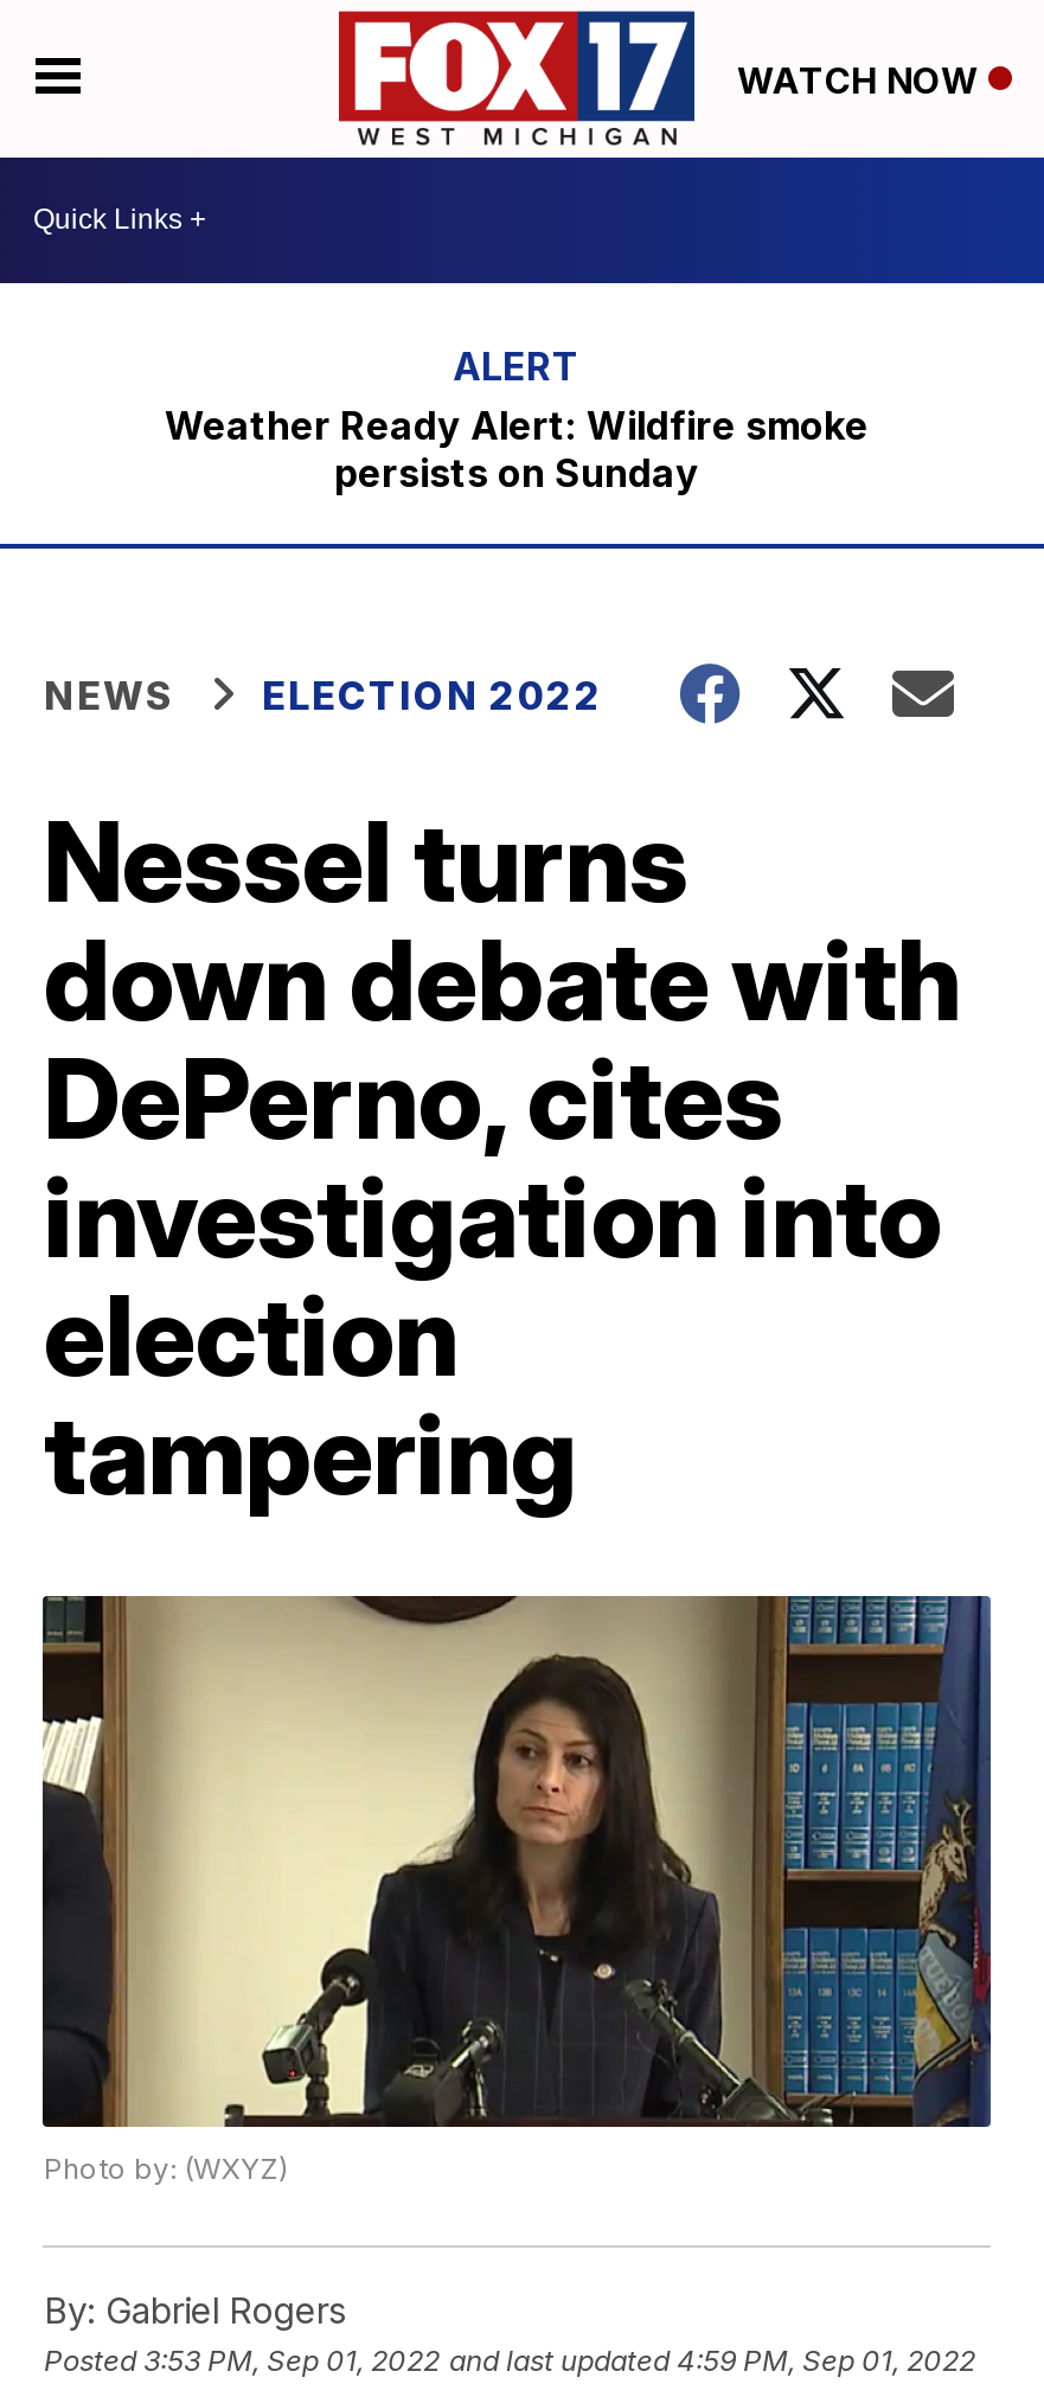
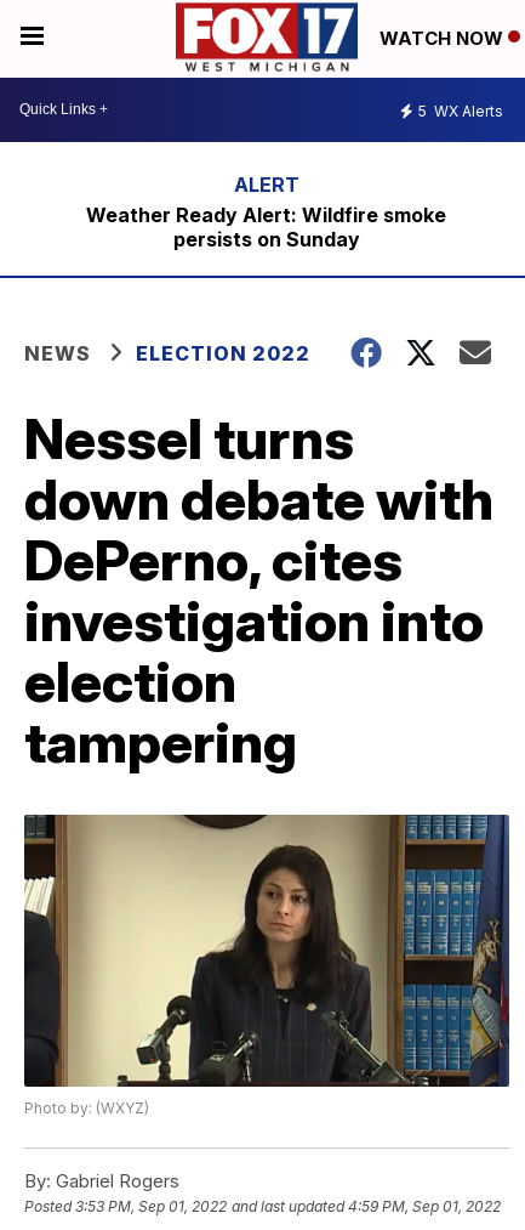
none -> [418,102,503,120] 5 WX Alerts

